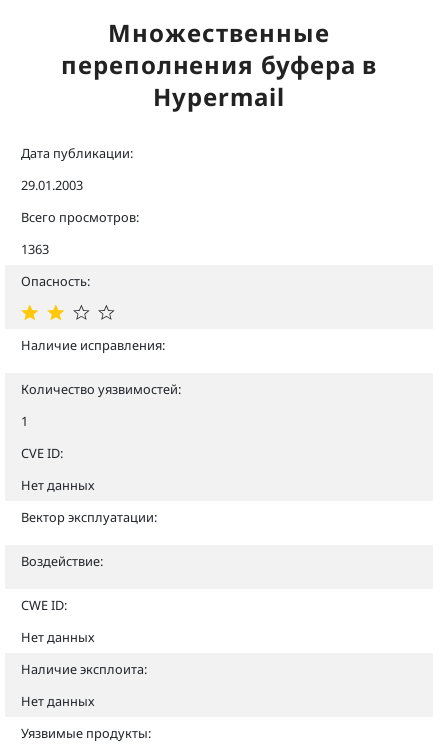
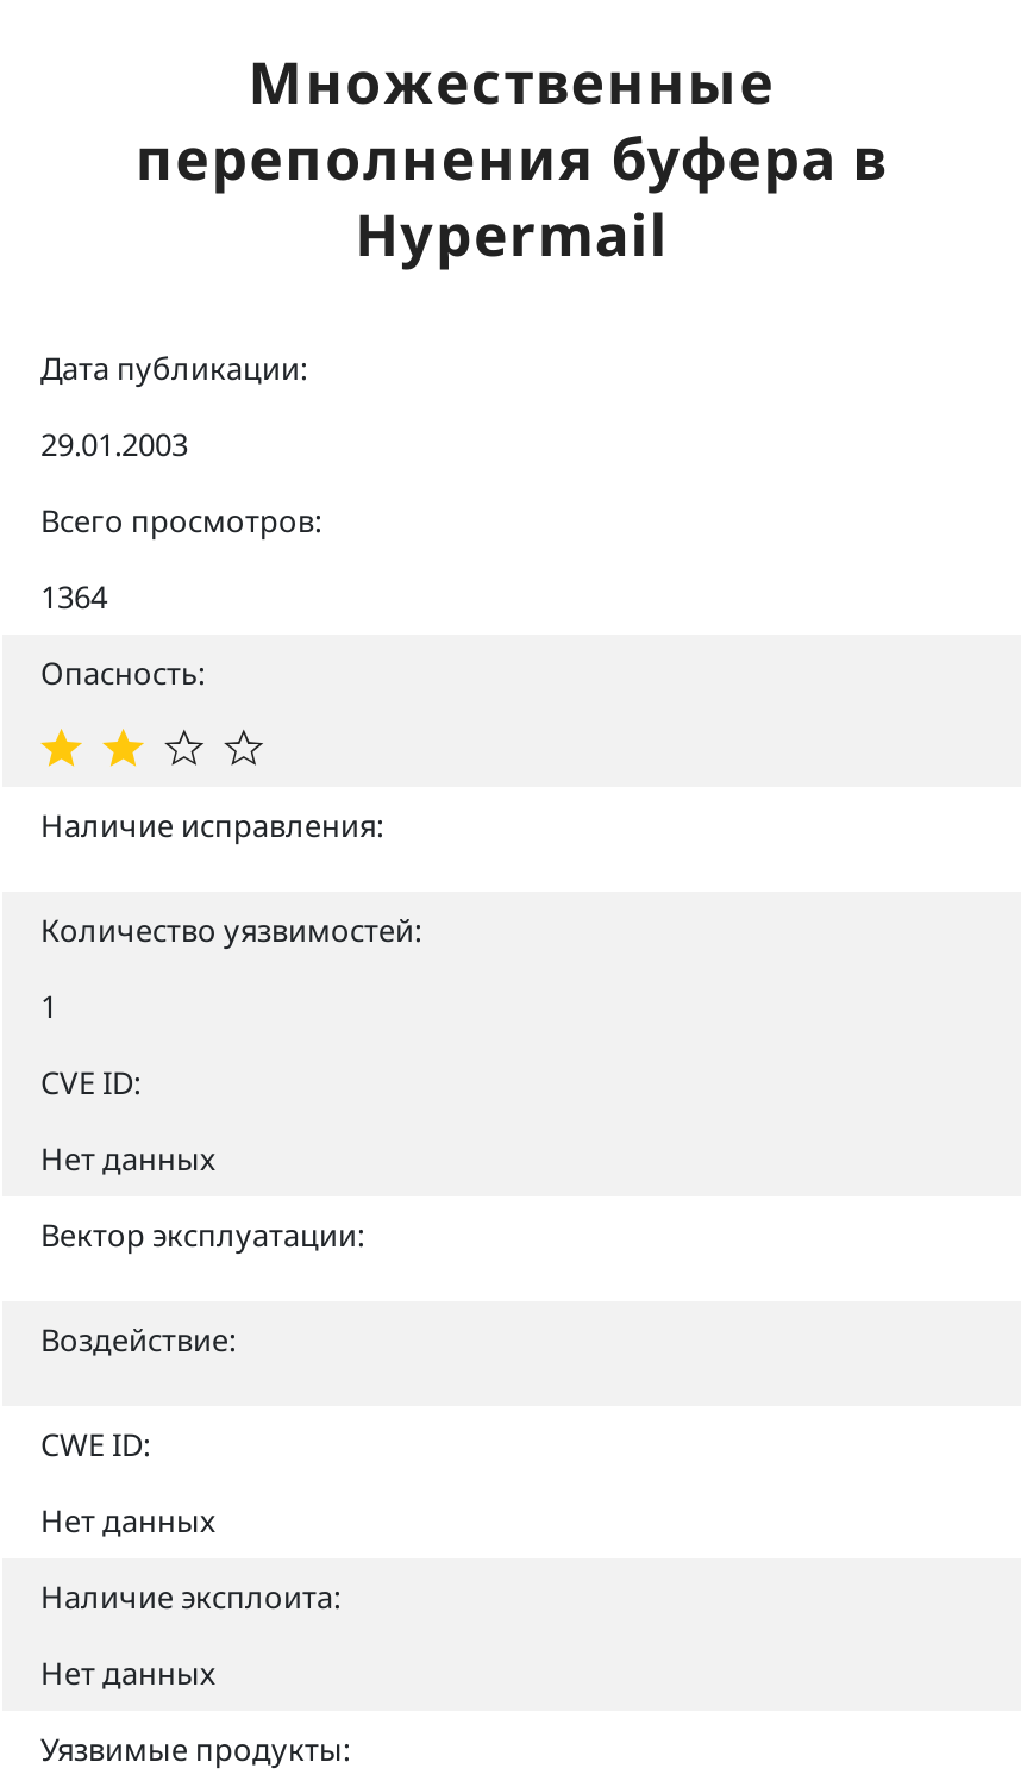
[21,240,49,258] 1363 -> [40,574,107,617] 1364

